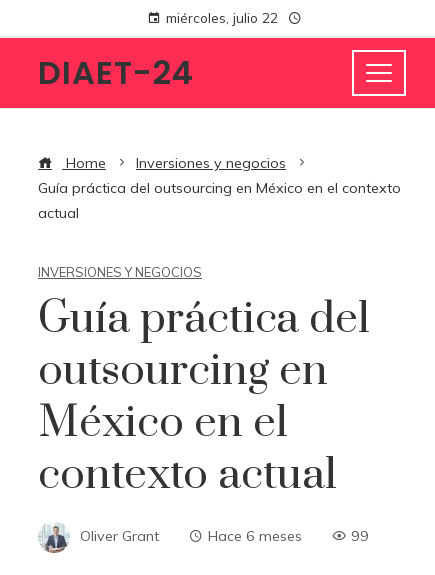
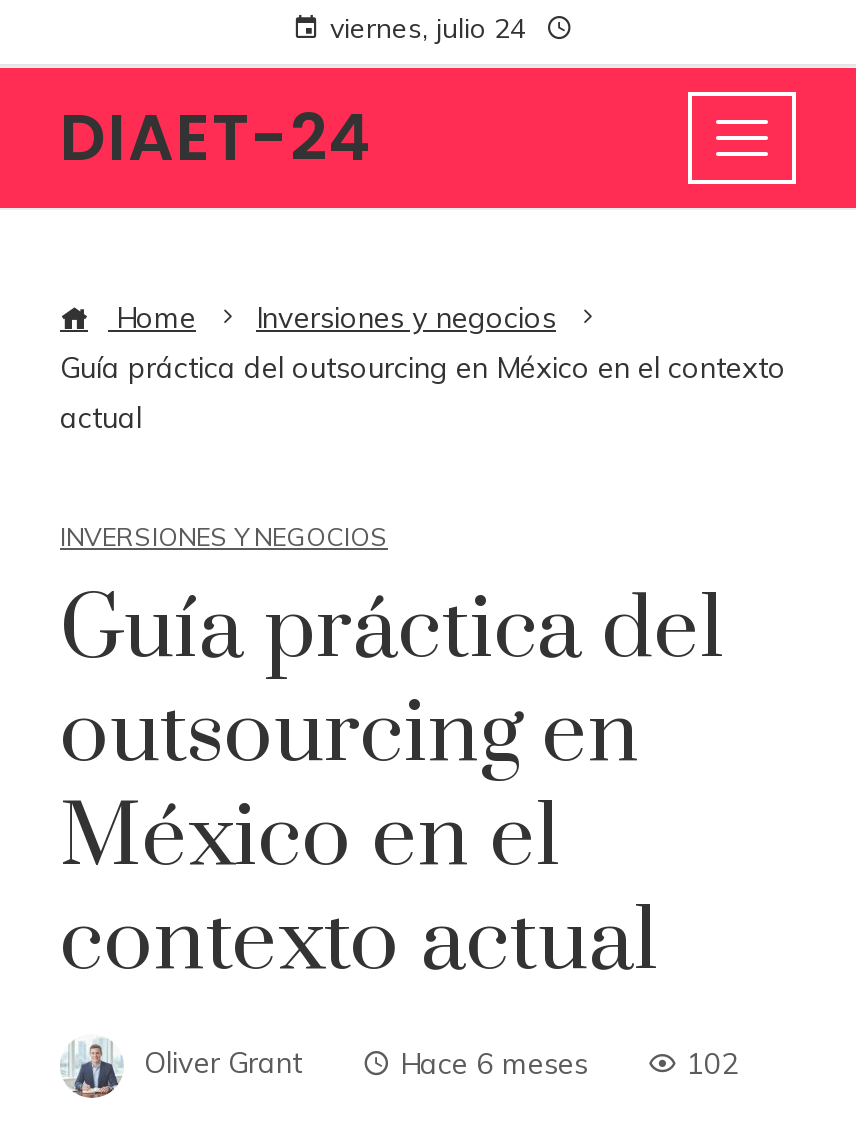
[166,9,278,26] miércoles, julio 22 -> [330,10,526,44] viernes, julio 24
[351,527,369,545] 99 -> [686,1045,740,1081] 102

